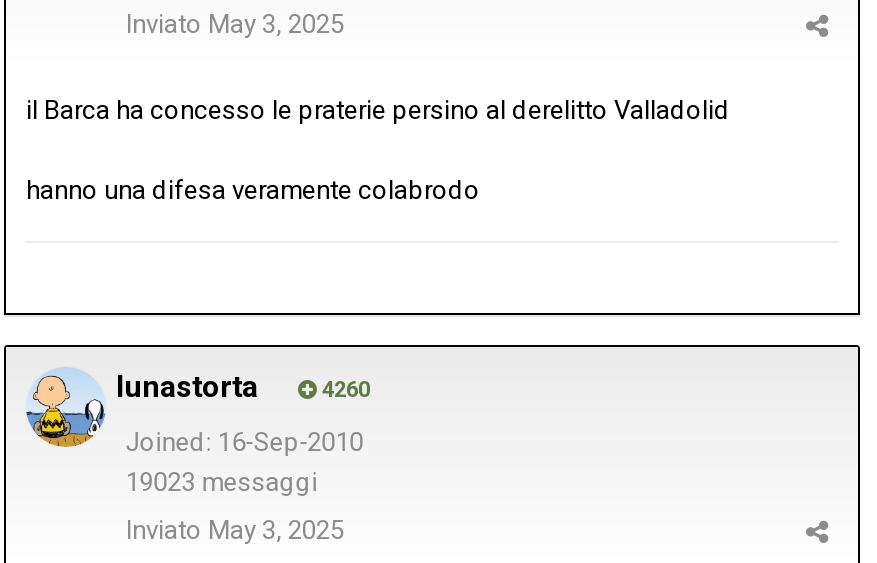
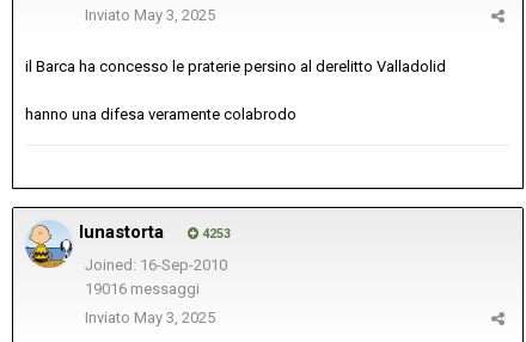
[316,377,370,403] 4260 -> [198,226,231,242] 4253
[126,468,318,498] 19023 messaggi -> [85,280,199,298] 19016 messaggi

